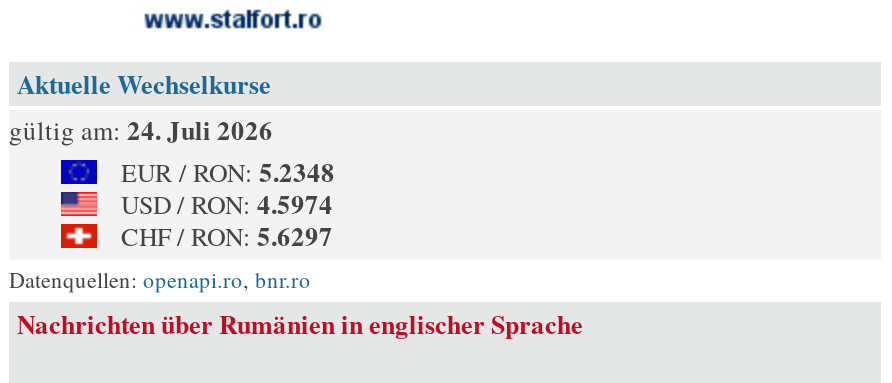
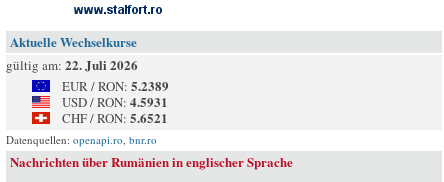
[9,110,273,148] gültig am: 24. Juli 2026 -> [6,55,138,74] gültig am: 22. Juli 2026
[121,152,335,190] EUR / RON: 5.2348 -> [62,76,169,95] EUR / RON: 5.2389
[121,184,333,222] USD / RON: 4.5974 -> [62,92,168,111] USD / RON: 4.5931
[121,216,333,254] CHF / RON: 5.6297 -> [62,108,168,127] CHF / RON: 5.6521

